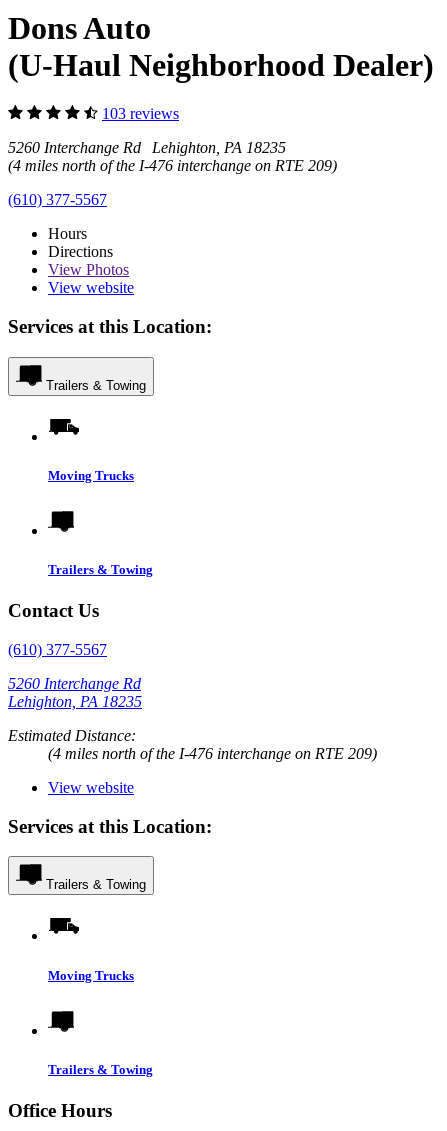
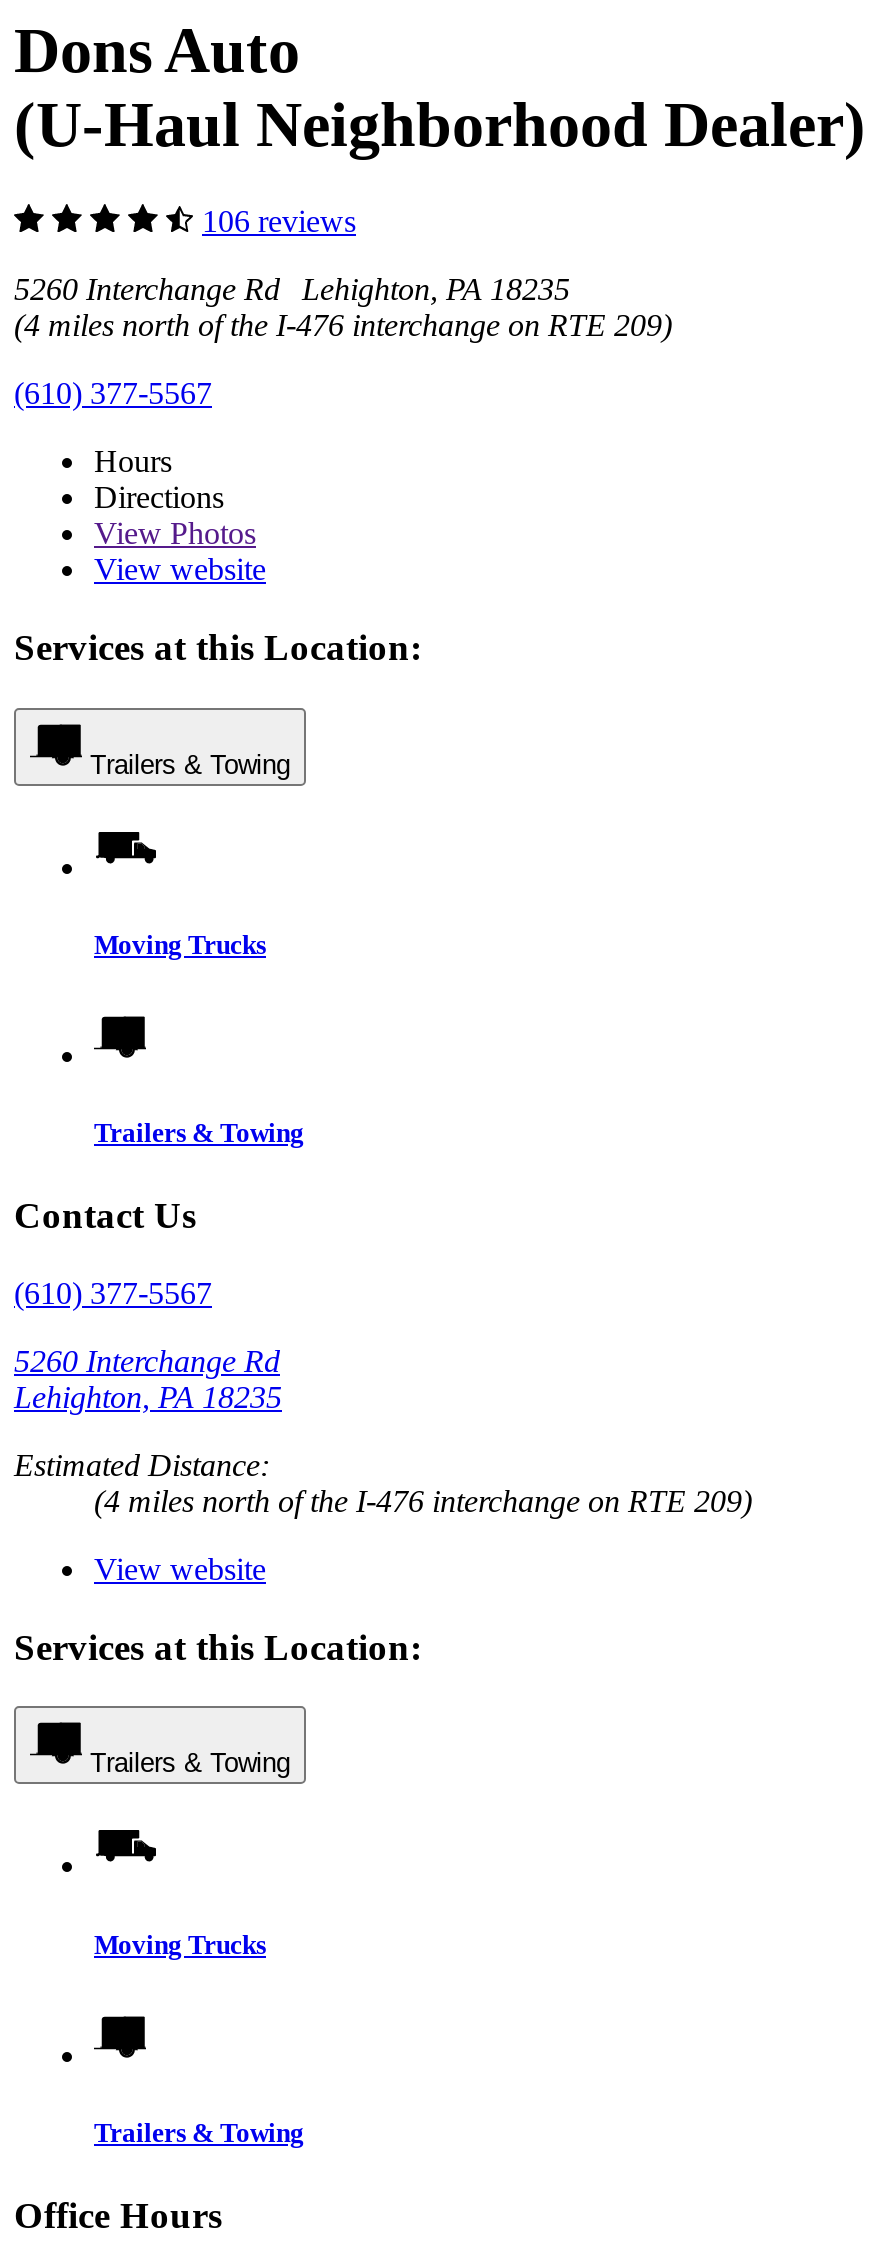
[102,105,179,122] 103 reviews -> [202,204,356,238] 106 reviews

